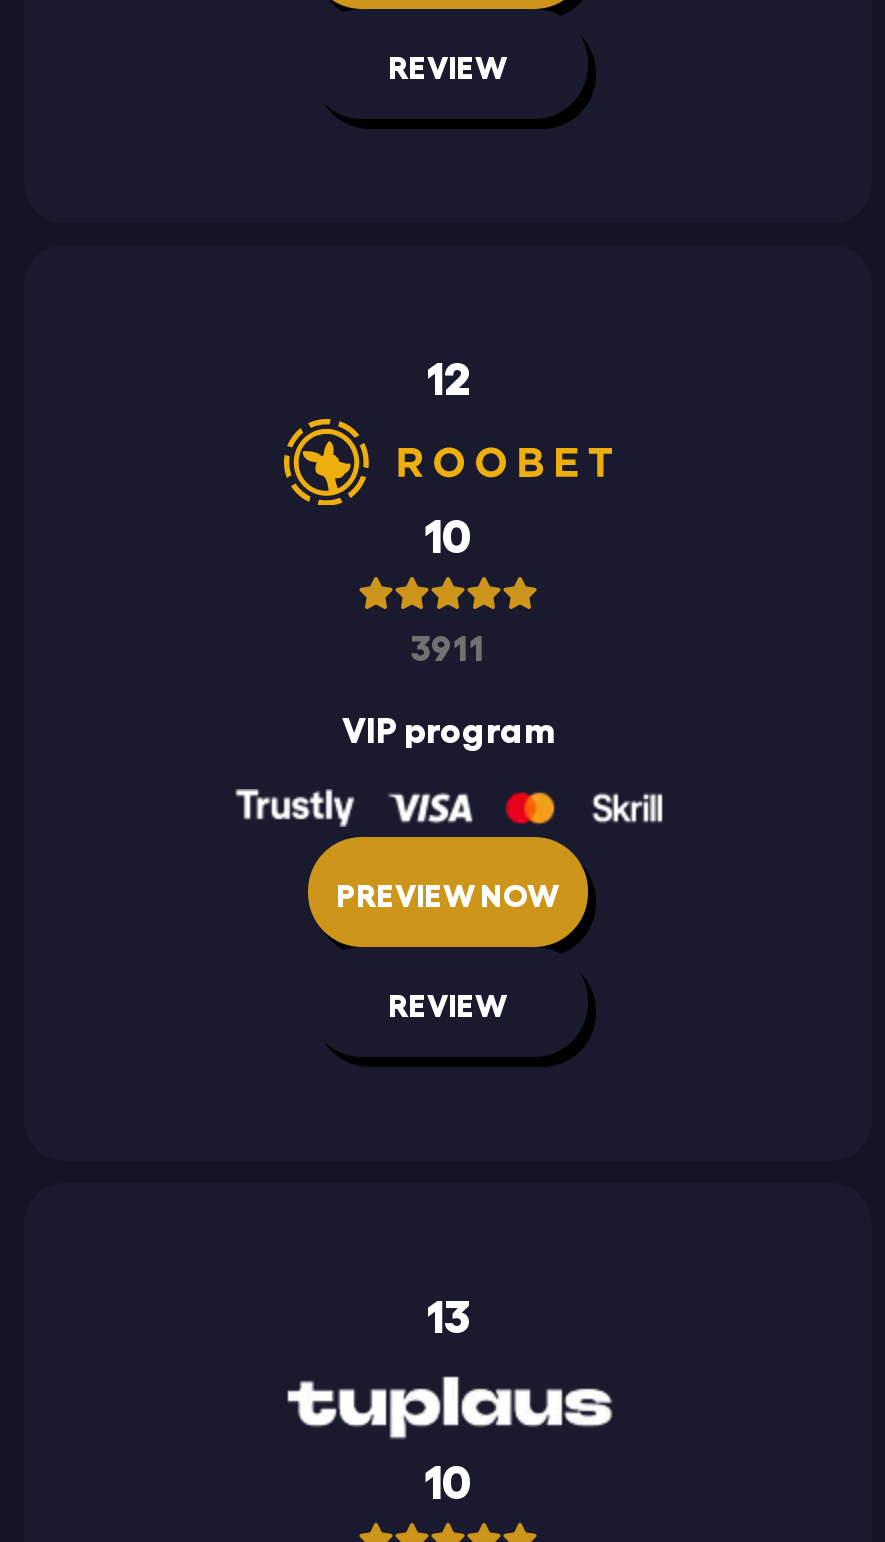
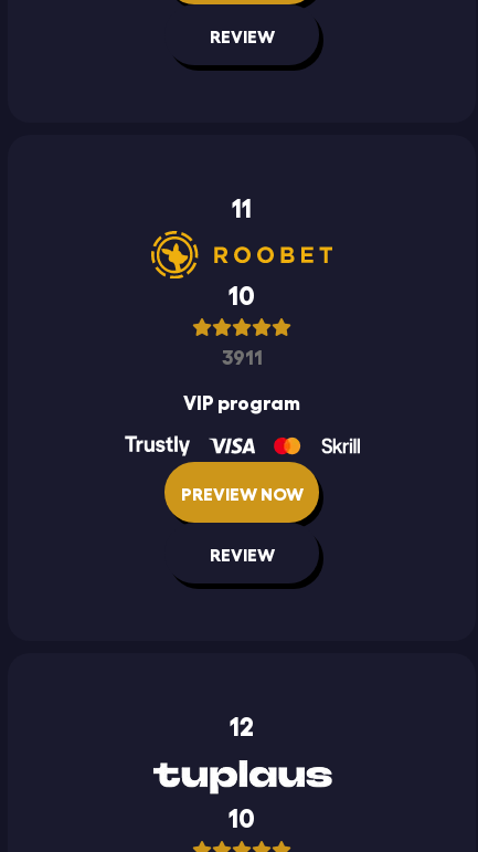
[426,347,470,403] 12 -> [232,192,252,222] 11
[426,1284,470,1340] 13 -> [230,709,254,740] 12

